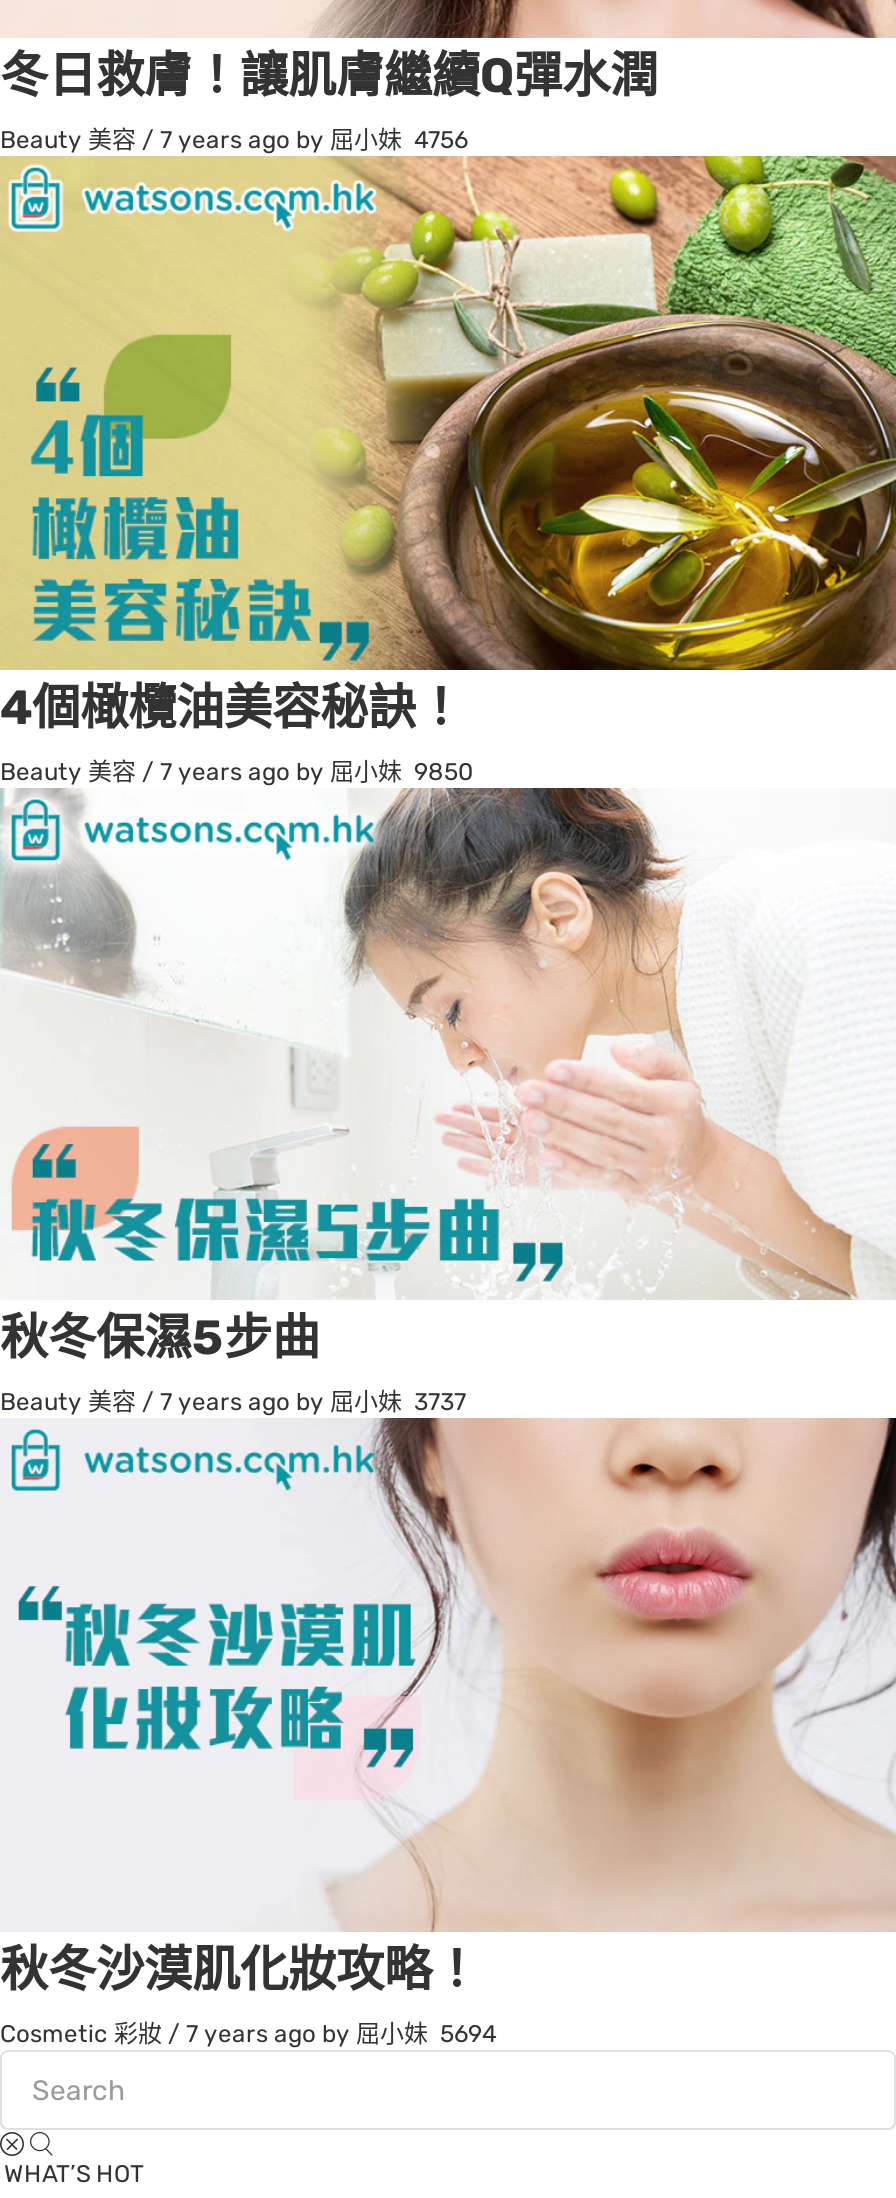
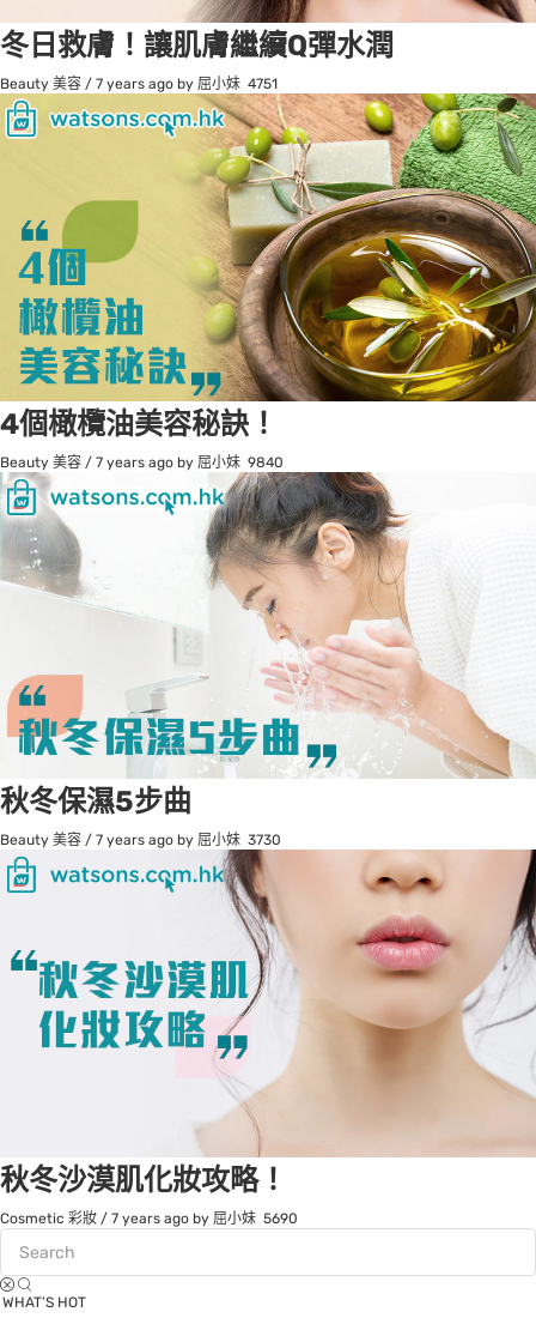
[0,126,468,154] Beauty 美容 / 7 years ago by 屈小妹 4756 -> [0,76,278,92] Beauty 美容 / 7 years ago by 屈小妹 4751
[0,758,474,786] Beauty 美容 / 7 years ago by 屈小妹 9850 -> [0,454,284,471] Beauty 美容 / 7 years ago by 屈小妹 9840
[0,1389,466,1417] Beauty 美容 / 7 years ago by 屈小妹 3737 -> [0,832,281,849] Beauty 美容 / 7 years ago by 屈小妹 3730
[0,2020,496,2048] Cosmetic 彩妝 / 7 years ago by 屈小妹 5694 -> [0,1210,298,1227] Cosmetic 彩妝 / 7 years ago by 屈小妹 5690

